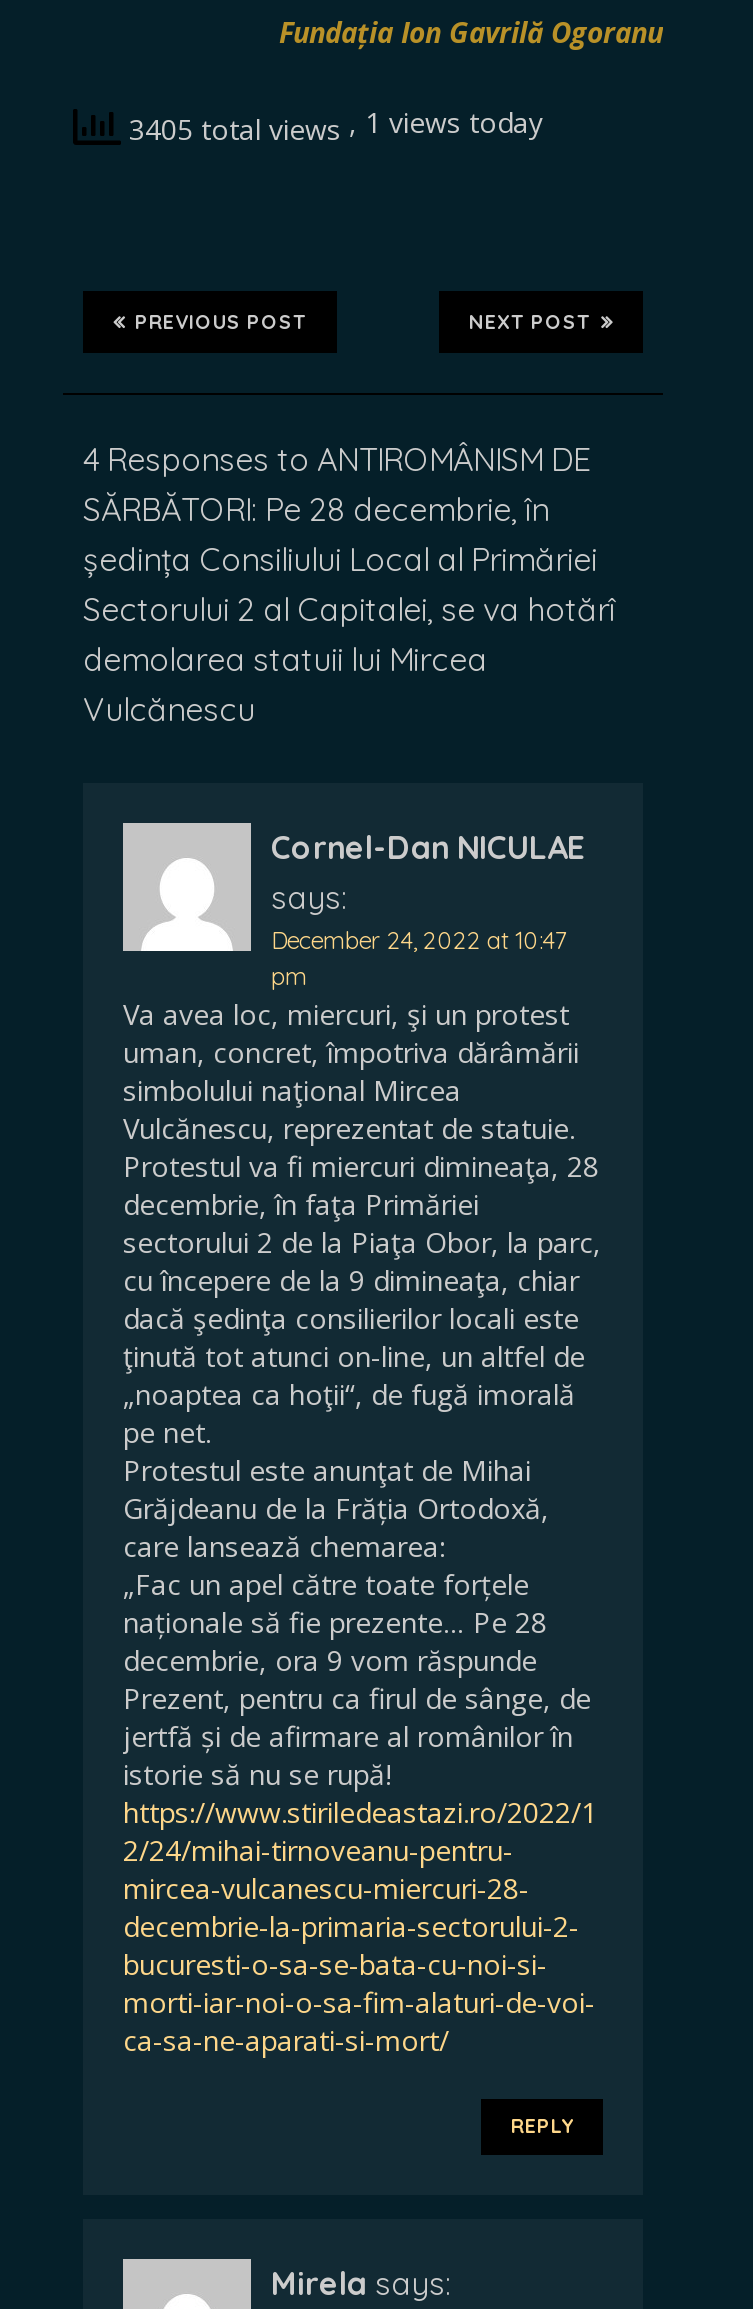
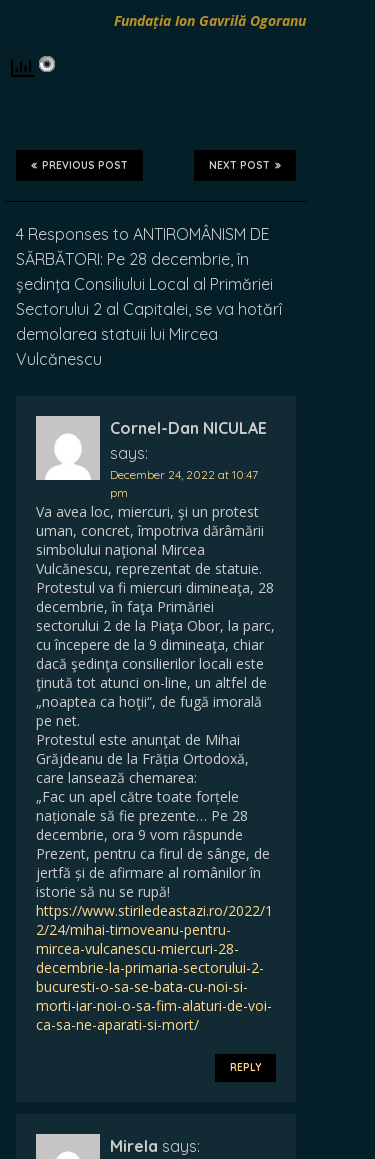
[121,102,543,147] 3405 total views, 1 views today -> none

